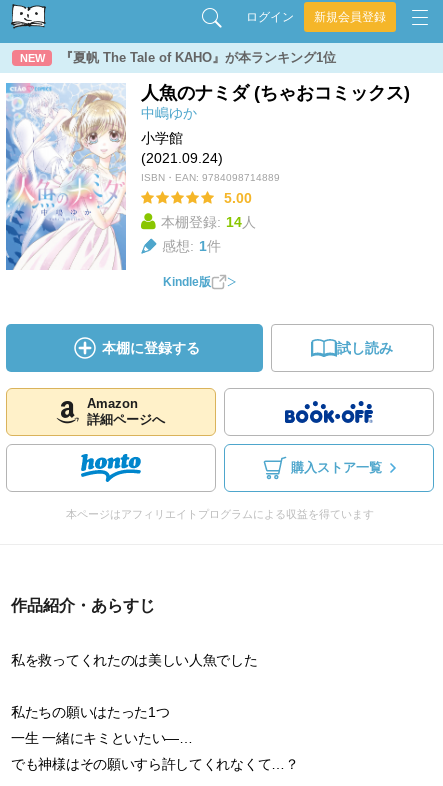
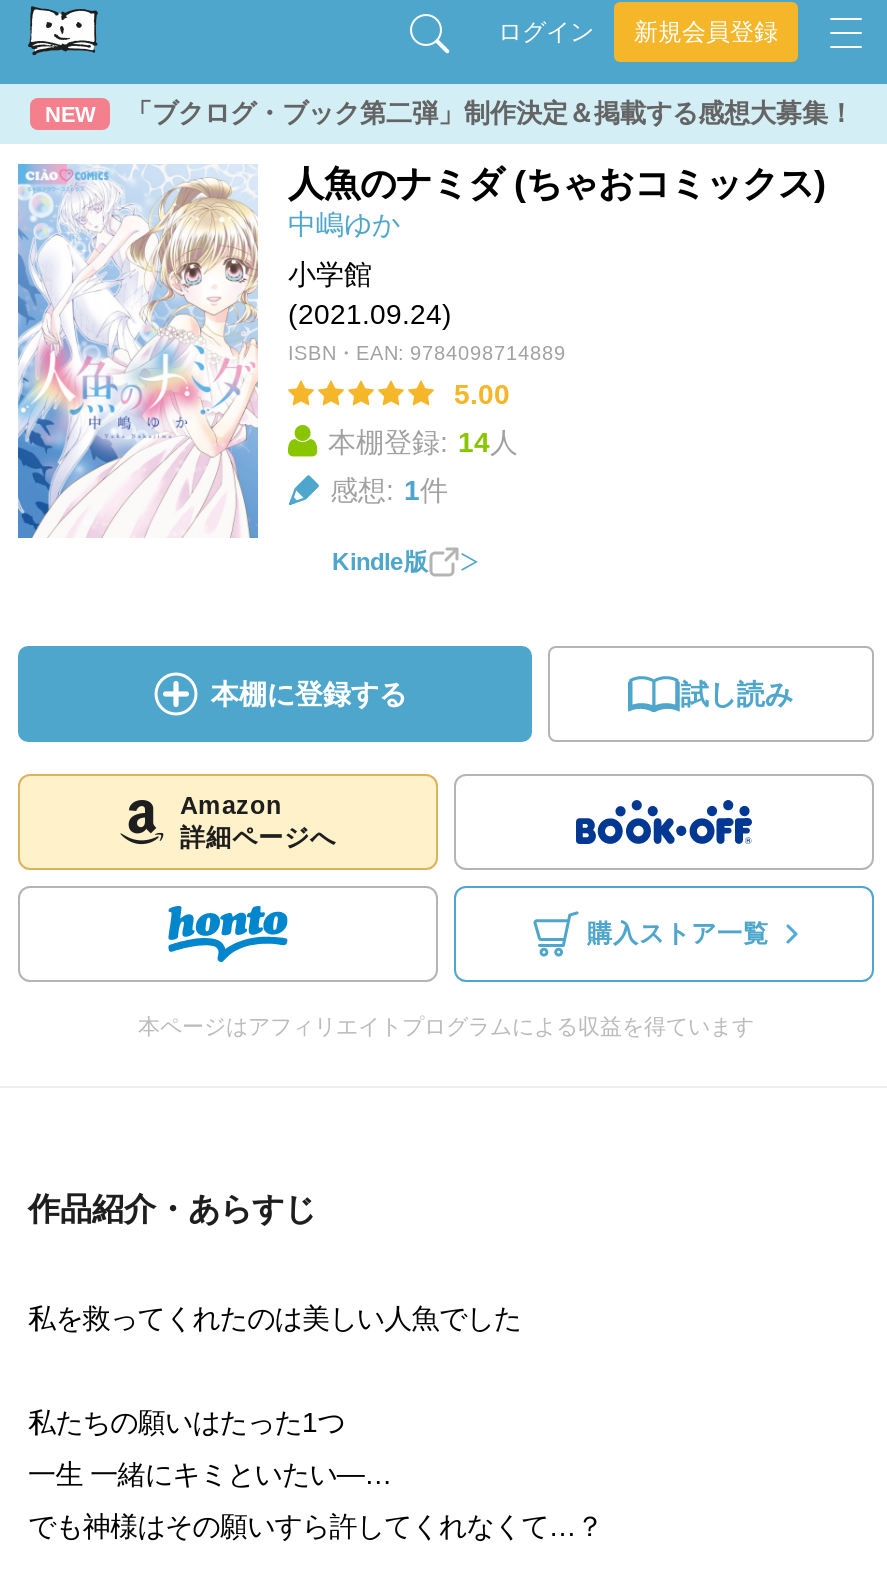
[60,50,336,65] 『夏帆 The Tale of KAHO』が本ランキング1位 -> [126,98,854,128] 「ブクログ・ブック第二弾」制作決定＆掲載する感想大募集！

